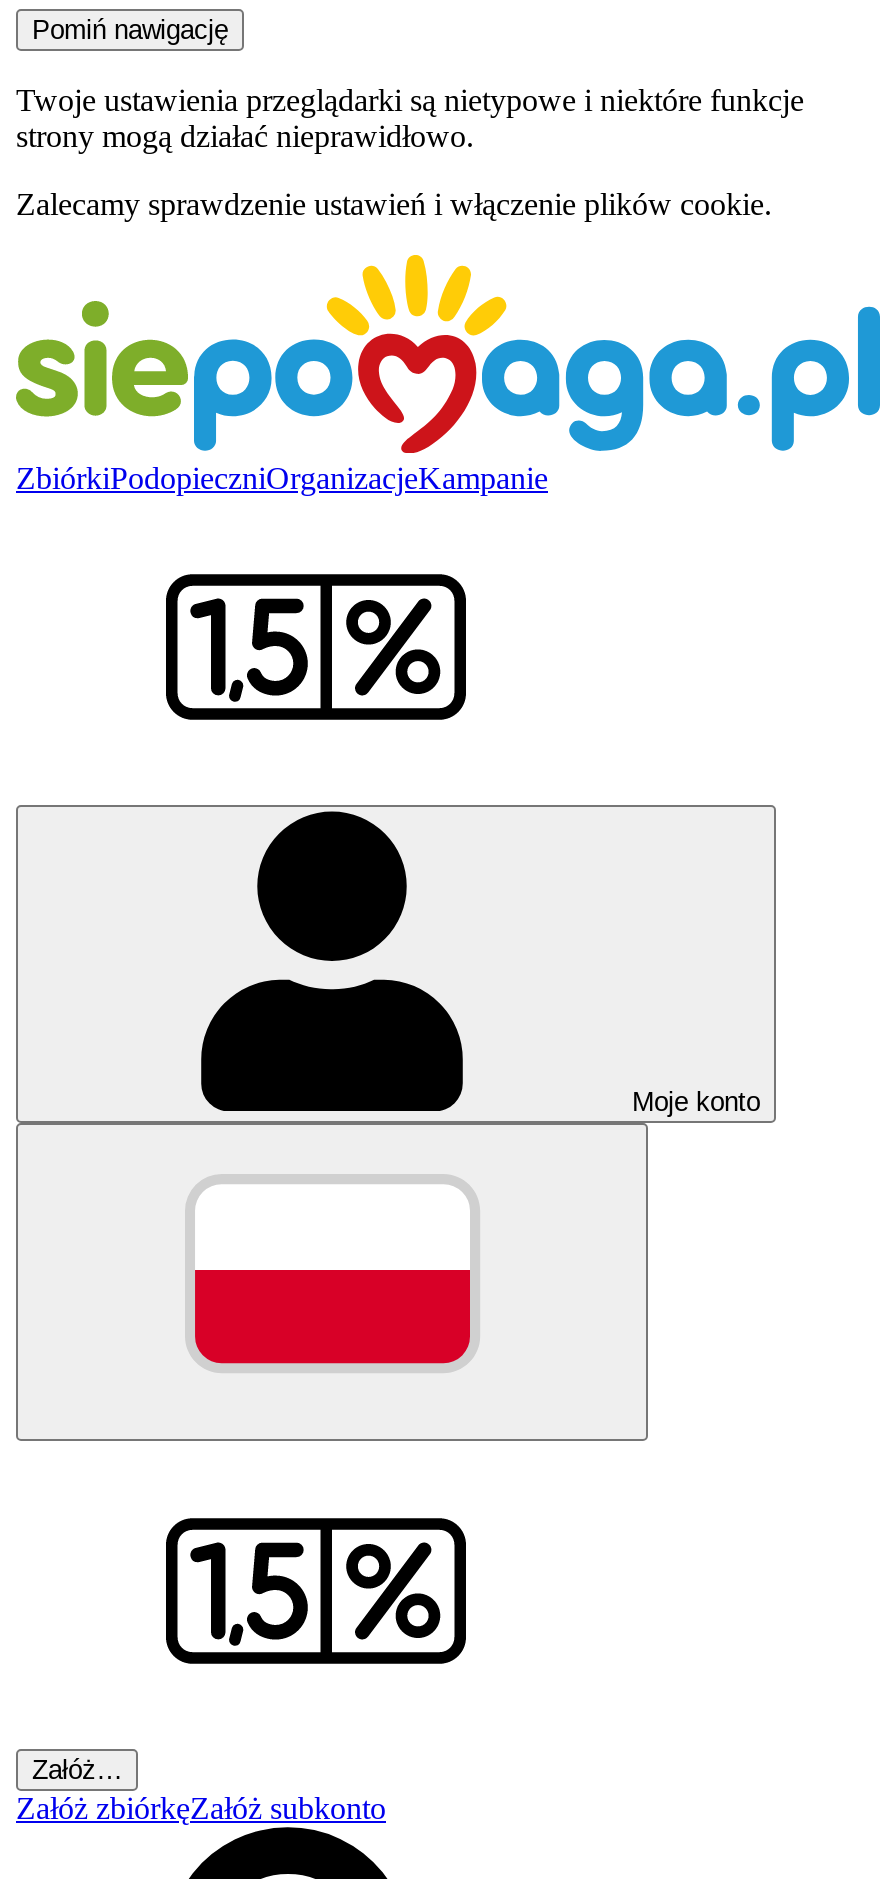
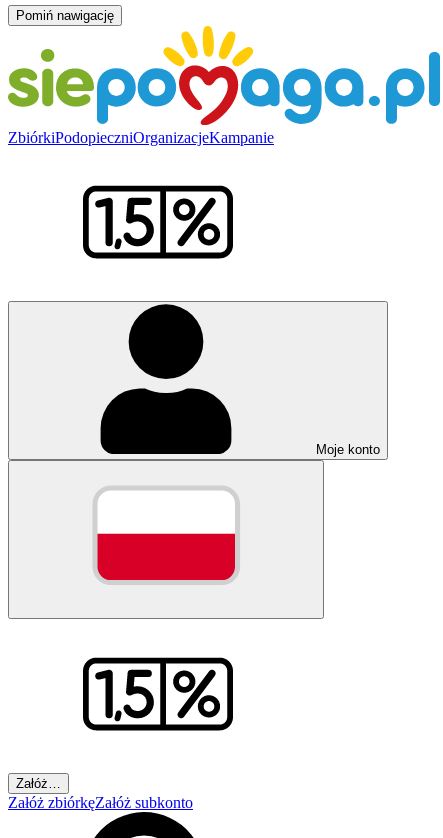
[16,83,804,221] Twoje ustawienia przeglądarki są nietypowe i niektóre funkcje | strony mogą działać nieprawidłowo. | Zalecamy sprawdzenie ustawień i włączenie plików cookie. -> none

